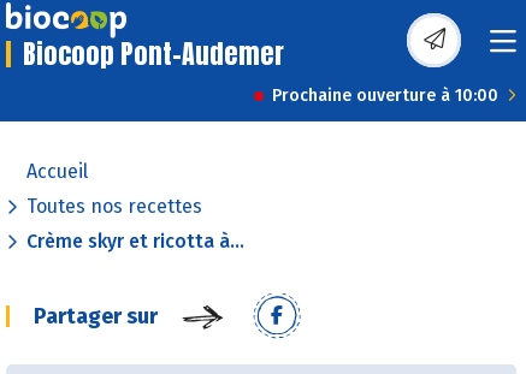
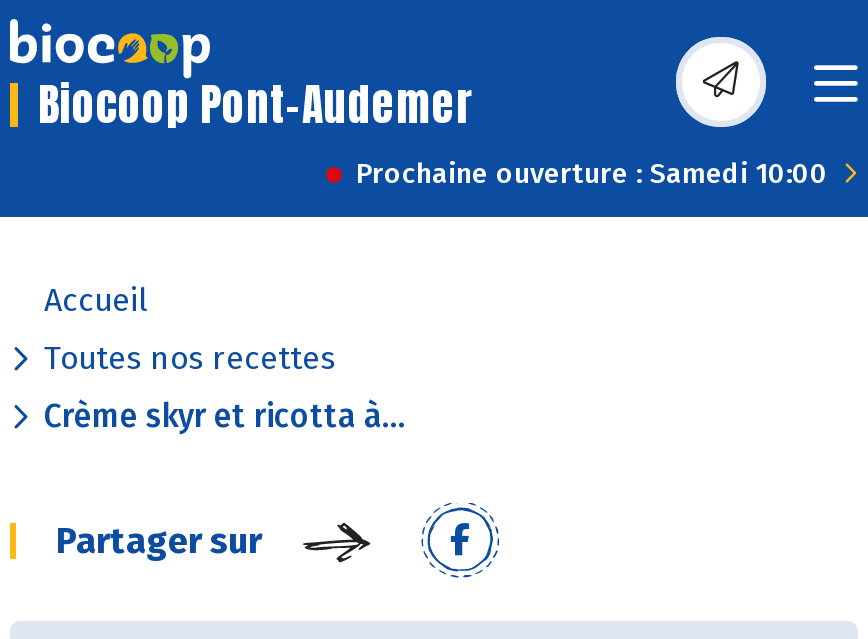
[272,85,498,106] Prochaine ouverture à 10:00 -> [356,157,828,191] Prochaine ouverture : Samedi 10:00

